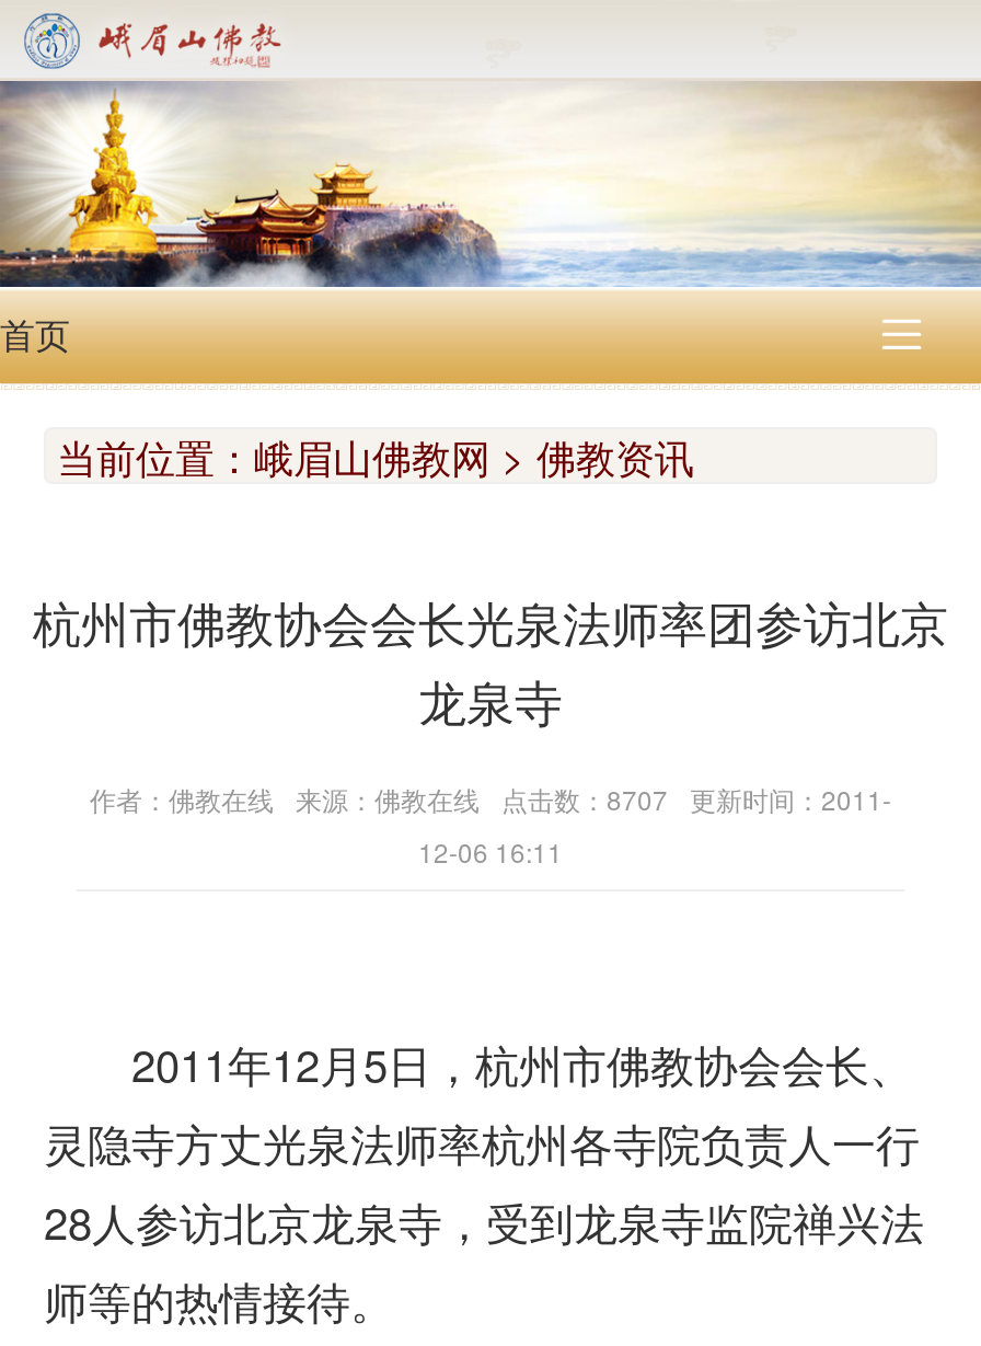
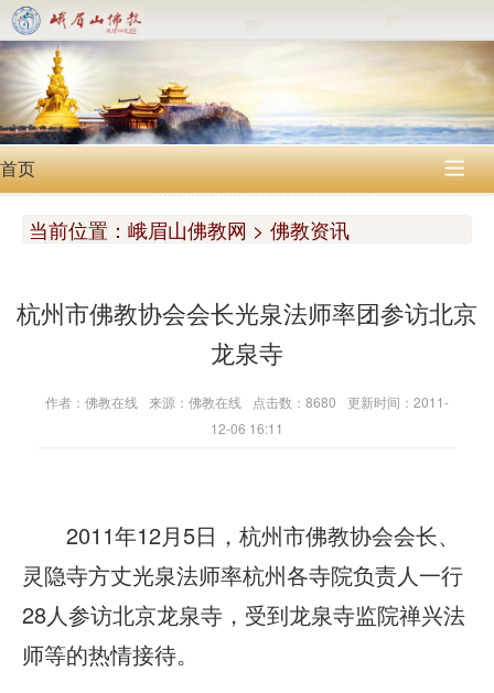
[90,780,891,817] 作者：佛教在线 来源：佛教在线 点击数：8707 更新时间：2011- -> [45,392,449,411] 作者：佛教在线 来源：佛教在线 点击数：8680 更新时间：2011-

